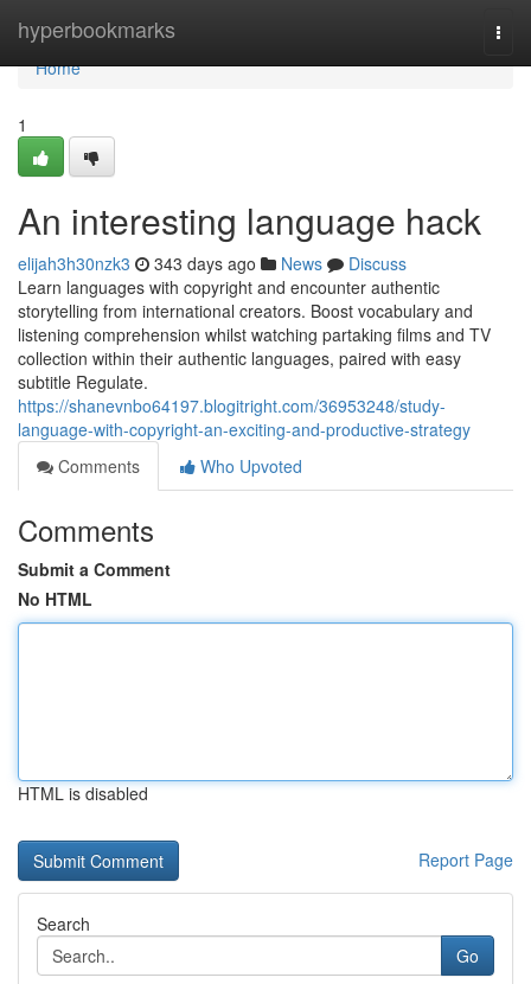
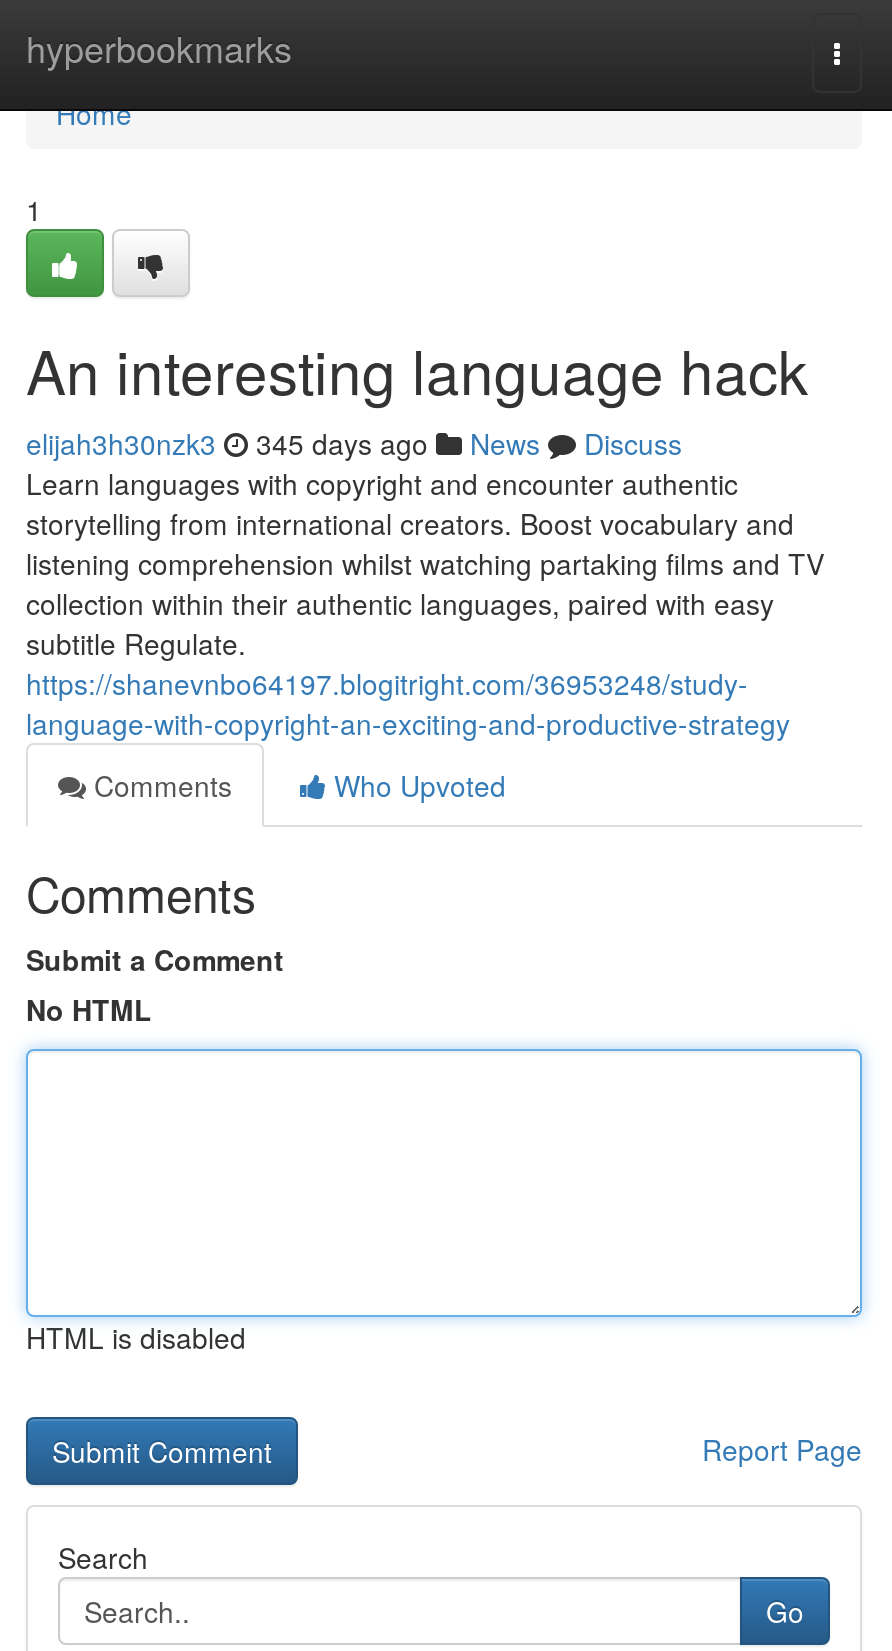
[18,251,407,275] elijah3h30nzk3 343 days ago News Discuss -> [26,423,682,463] elijah3h30nzk3 345 days ago News Discuss

